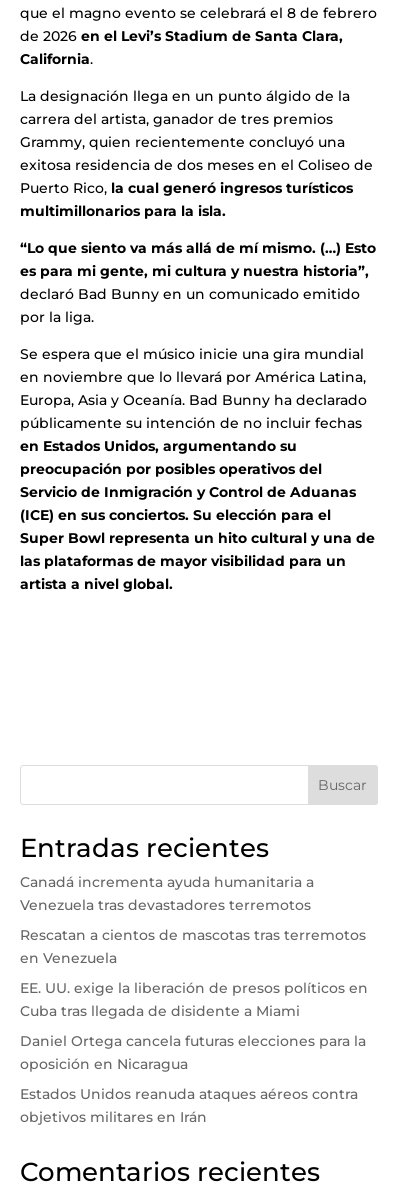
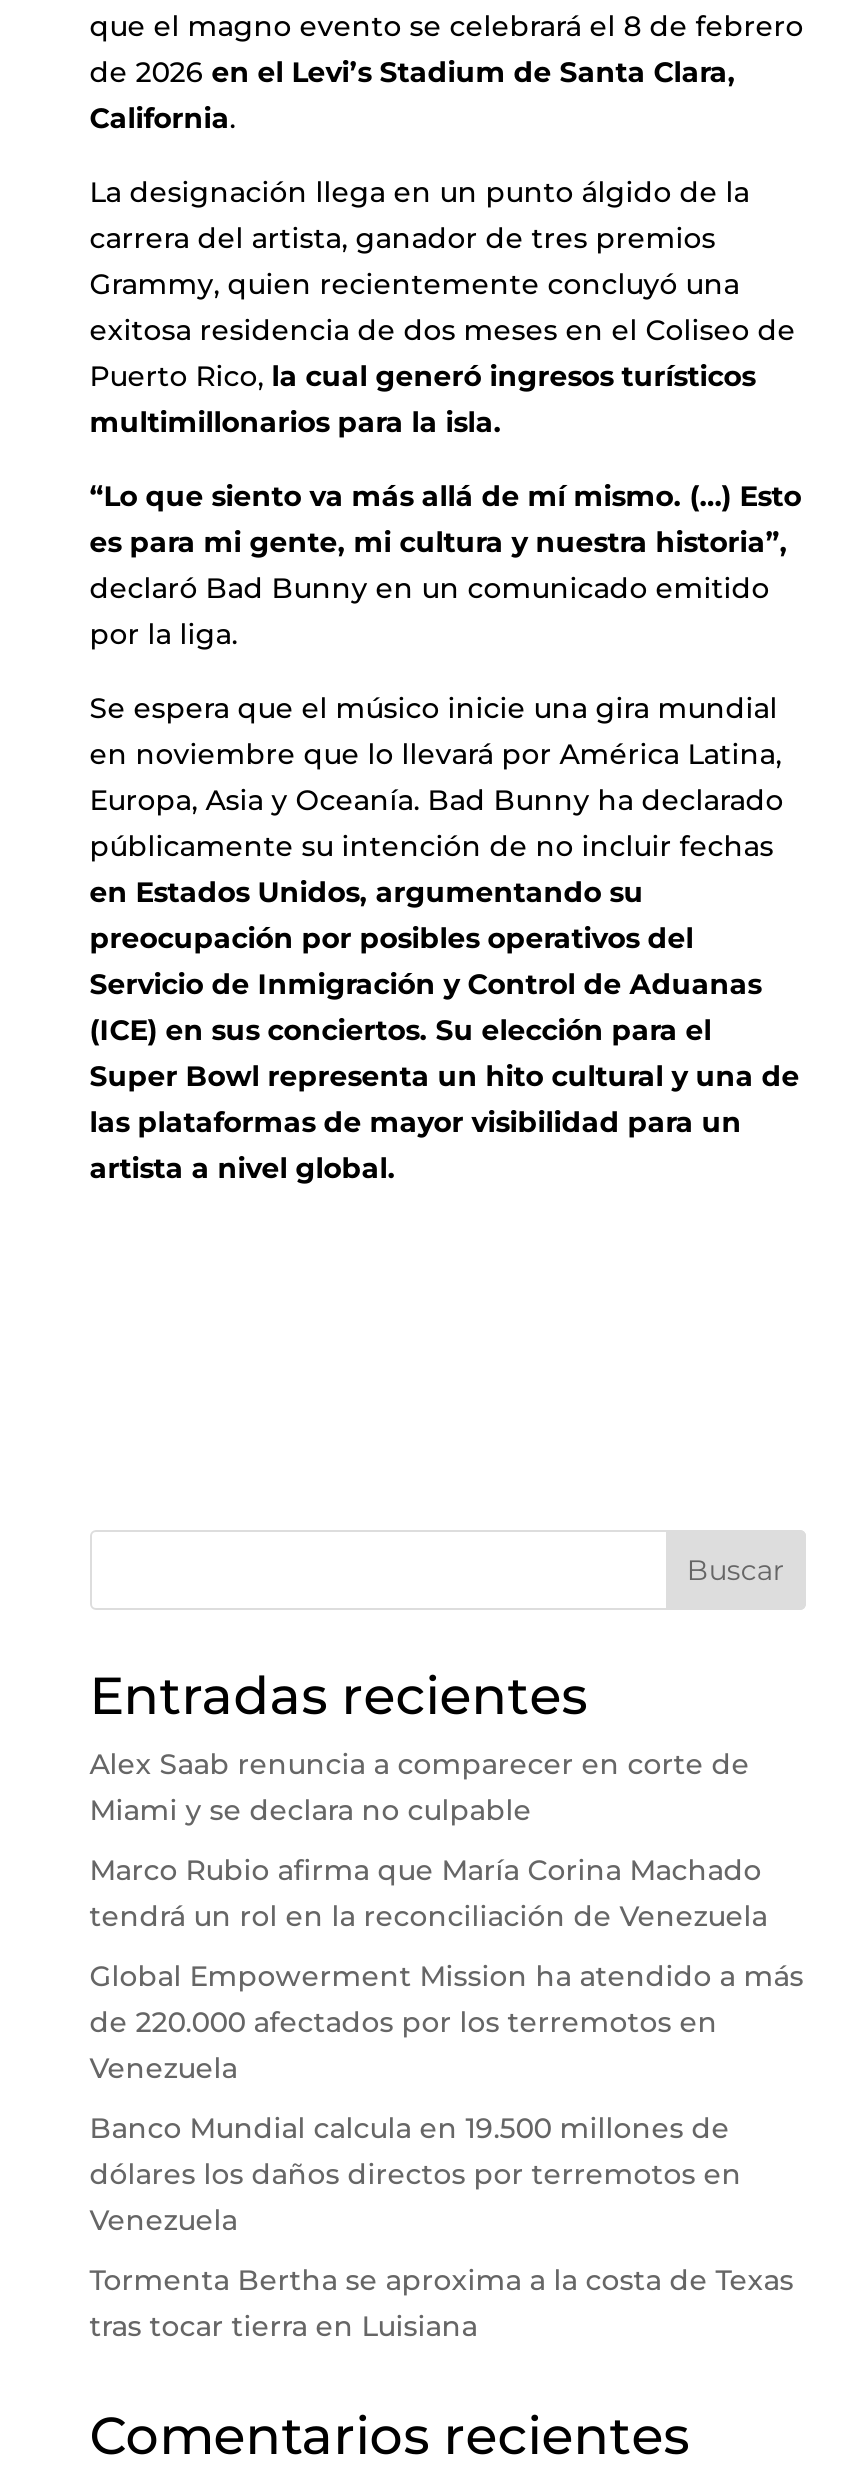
[20,873,314,914] Canadá incrementa ayuda humanitaria a | Venezuela tras devastadores terremotos -> [90,1746,750,1828] Alex Saab renuncia a comparecer en corte de | Miami y se declara no culpable
[20,926,366,967] Rescatan a cientos de mascotas tras terremotos | en Venezuela -> [90,1852,768,1934] Marco Rubio afirma que María Corina Machado | tendrá un rol en la reconciliación de Venezuela
[20,979,368,1020] EE. UU. exige la liberación de presos políticos en | Cuba tras llegada de disidente a Miami -> [90,1958,804,2086] Global Empowerment Mission ha atendido a más | de 220.000 afectados por los terremotos en | Venezuela
[20,1032,366,1073] Daniel Ortega cancela futuras elecciones para la | oposición en Nicaragua -> [90,2110,742,2238] Banco Mundial calcula en 19.500 millones de | dólares los daños directos por terremotos en | Venezuela
[20,1085,358,1126] Estados Unidos reanuda ataques aéreos contra | objetivos militares en Irán -> [90,2262,794,2344] Tormenta Bertha se aproxima a la costa de Texas | tras tocar tierra en Luisiana

